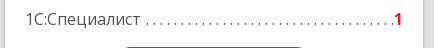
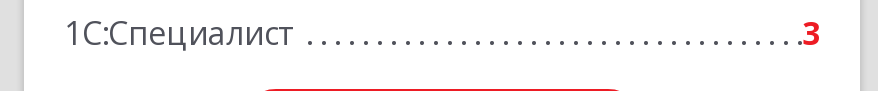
[394,8,403,30] 1 -> [802,11,820,55] 3

